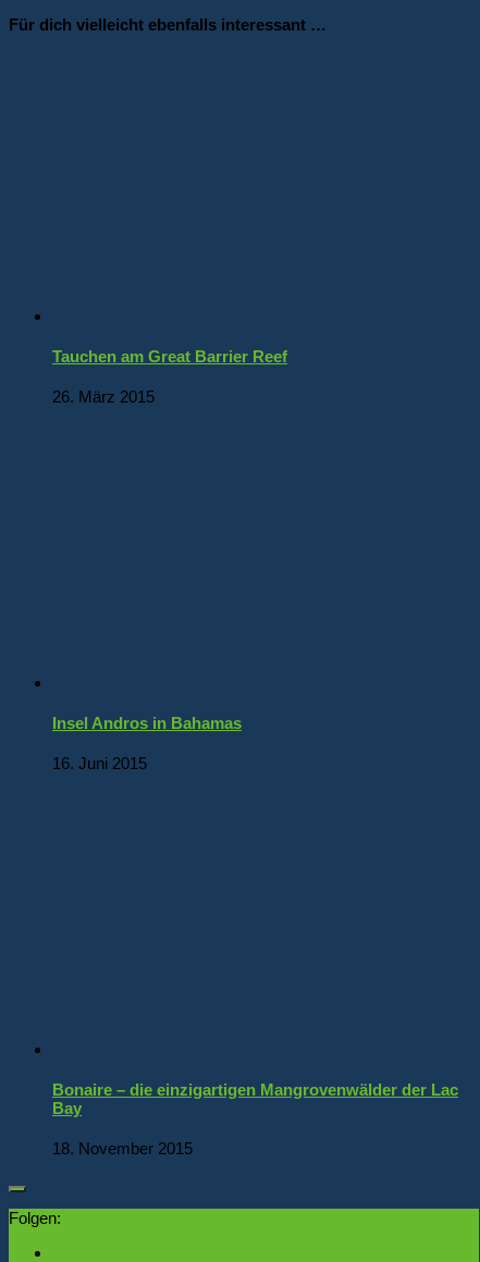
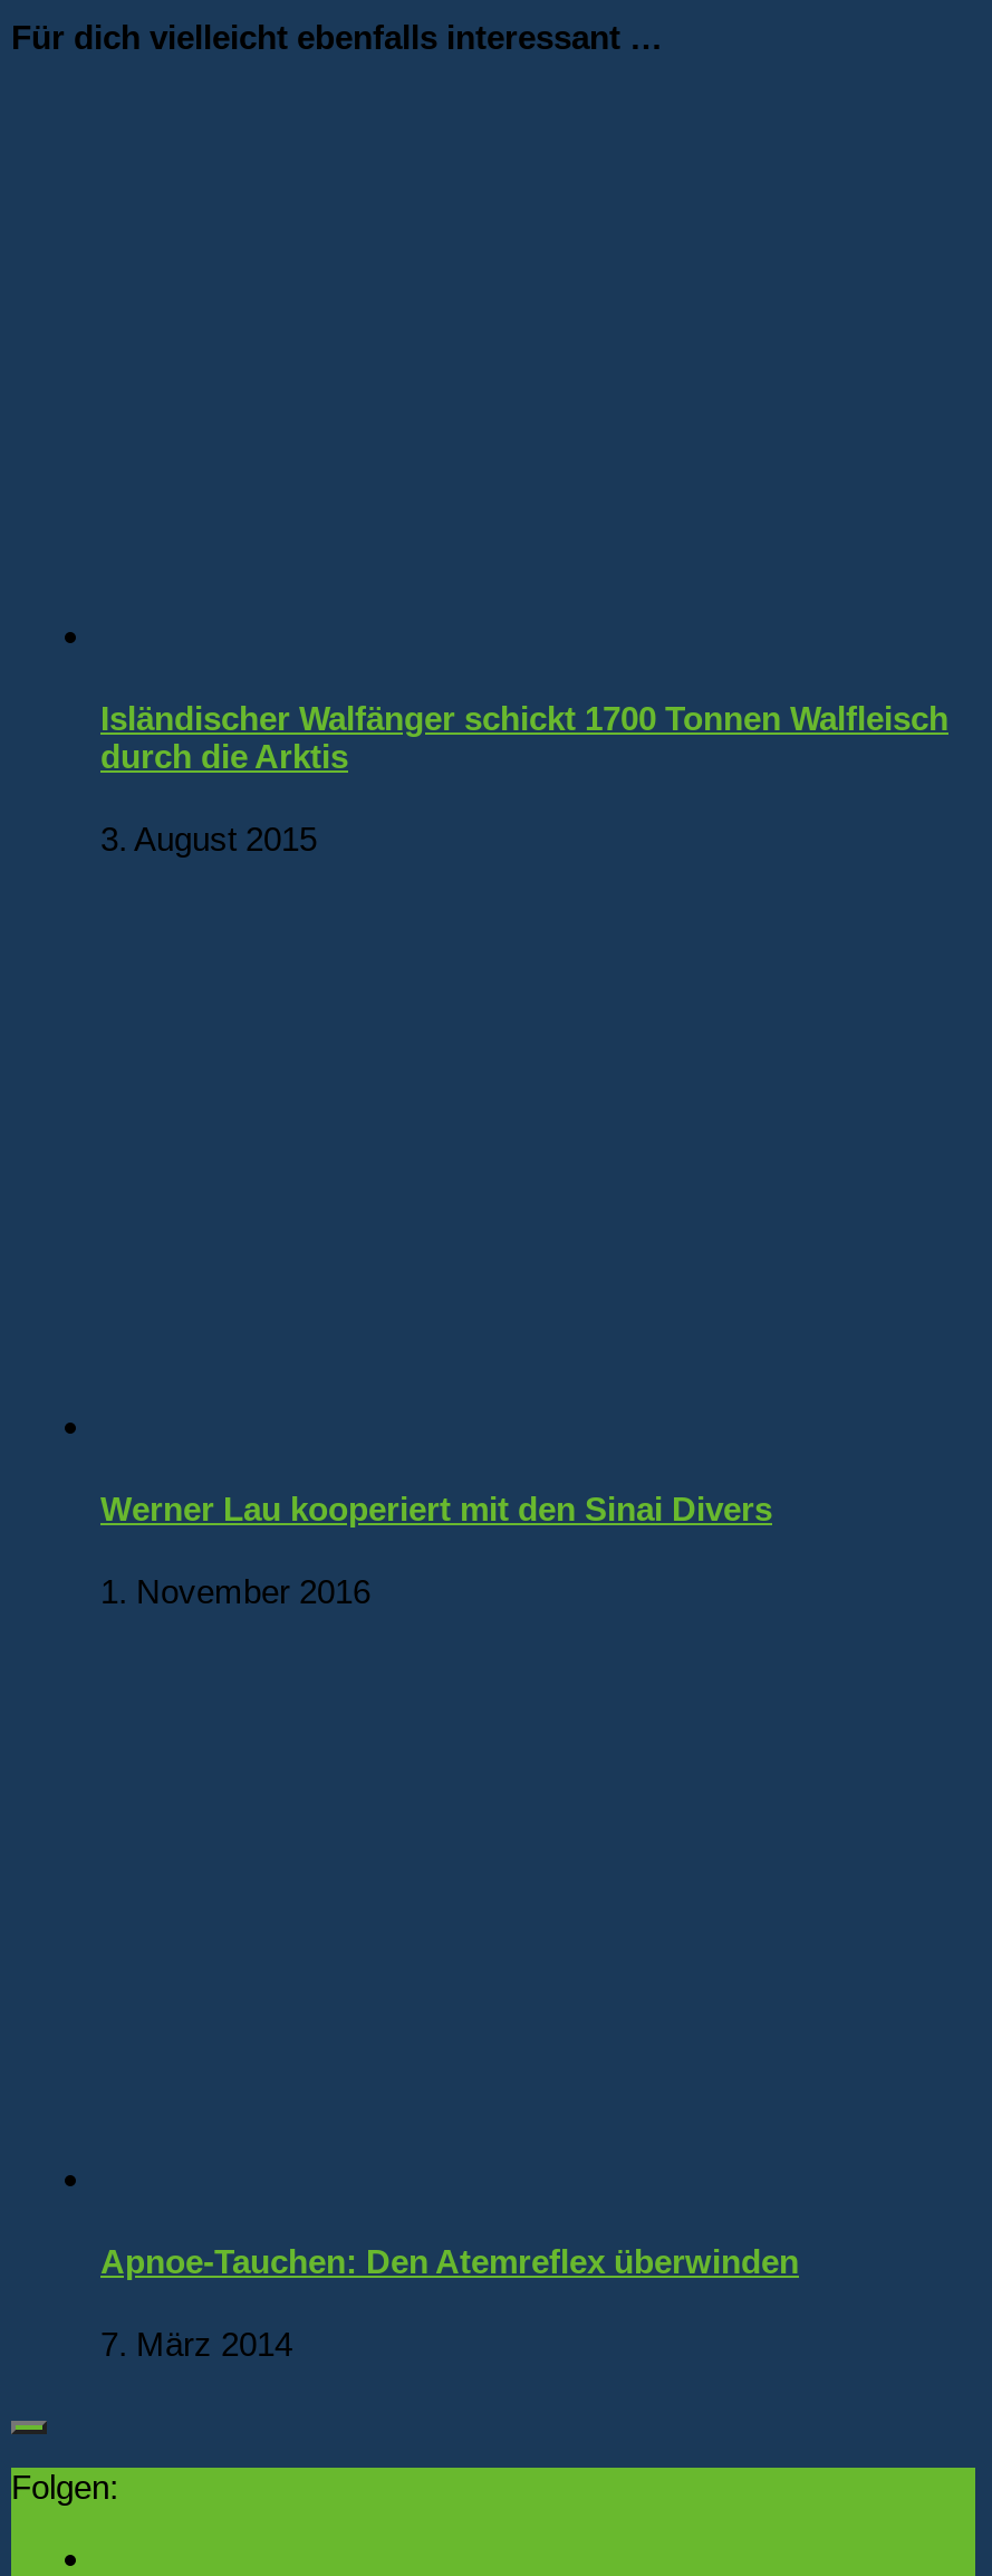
[52,347,287,365] Tauchen am Great Barrier Reef -> [100,698,948,774] Isländischer Walfänger schickt 1700 Tonnen Walfleisch | durch die Arktis
[52,387,155,405] 26. März 2015 -> [100,818,317,856] 3. August 2015
[52,713,242,732] Insel Andros in Bahamas -> [100,1489,772,1527] Werner Lau kooperiert mit den Sinai Divers
[52,754,147,772] 16. Juni 2015 -> [100,1571,370,1609] 1. November 2016
[52,1080,458,1117] Bonaire – die einzigartigen Mangrovenwälder der Lac | Bay -> [100,2241,799,2279] Apnoe-Tauchen: Den Atemreflex überwinden
[52,1139,193,1157] 18. November 2015 -> [100,2324,292,2362] 7. März 2014

